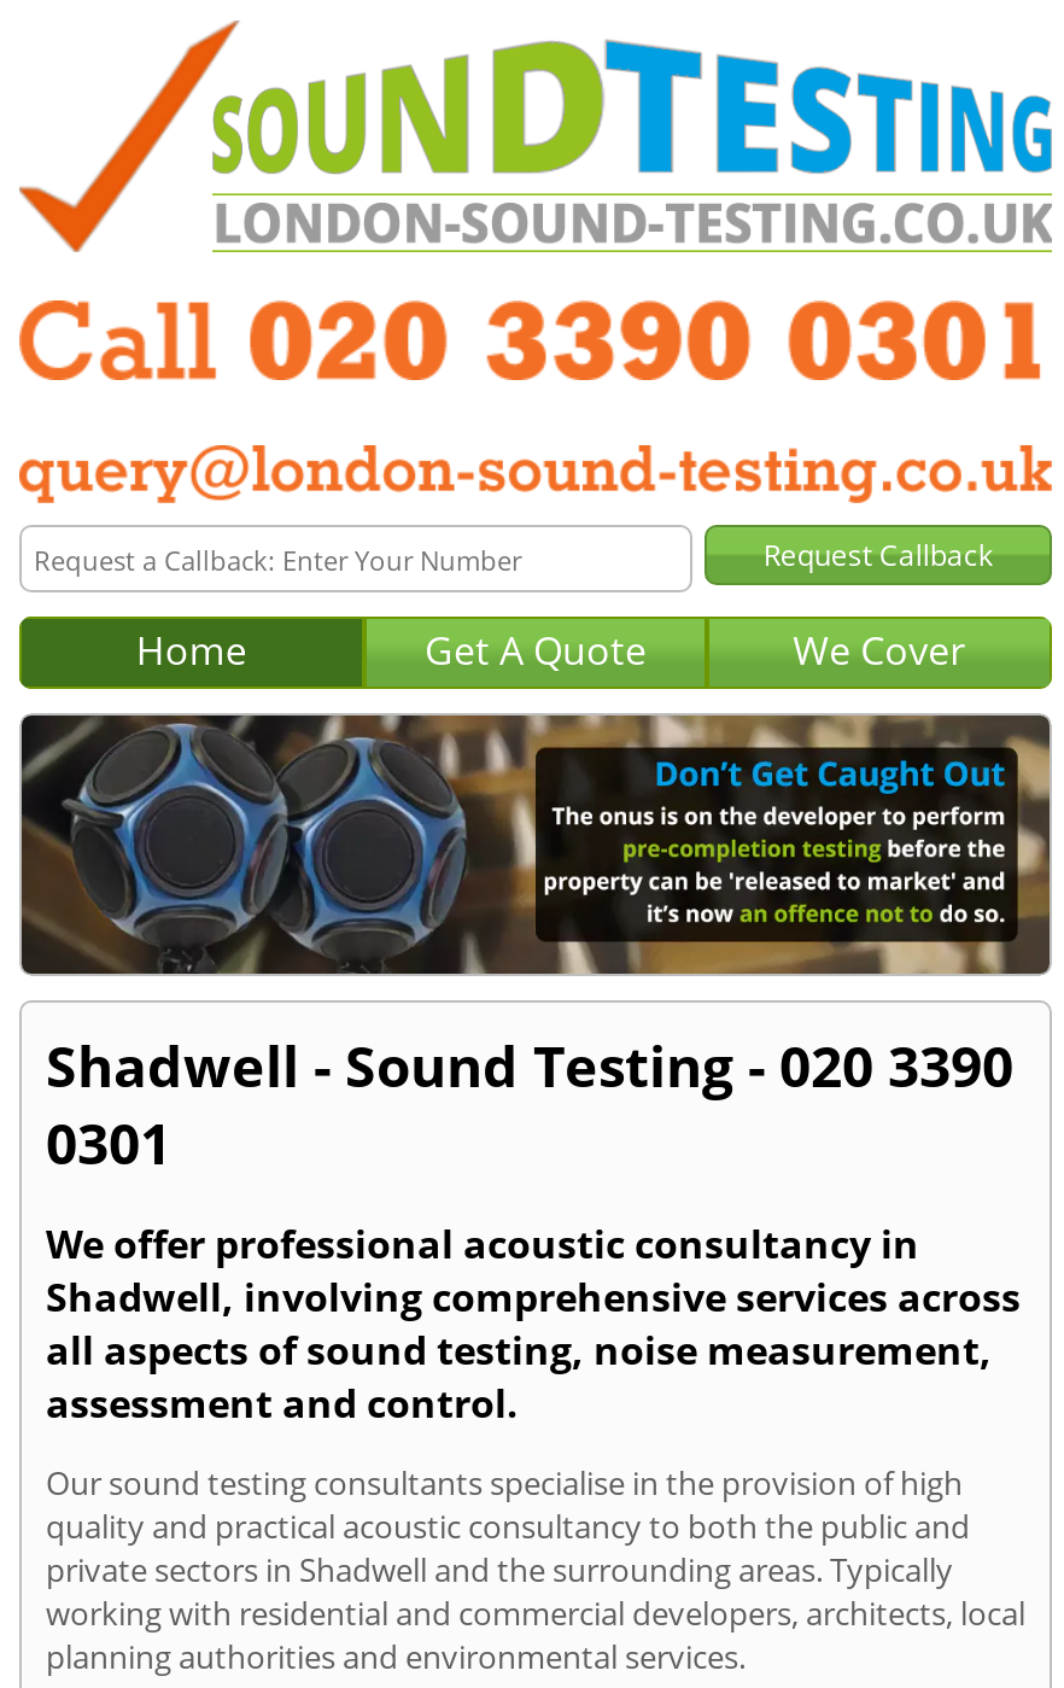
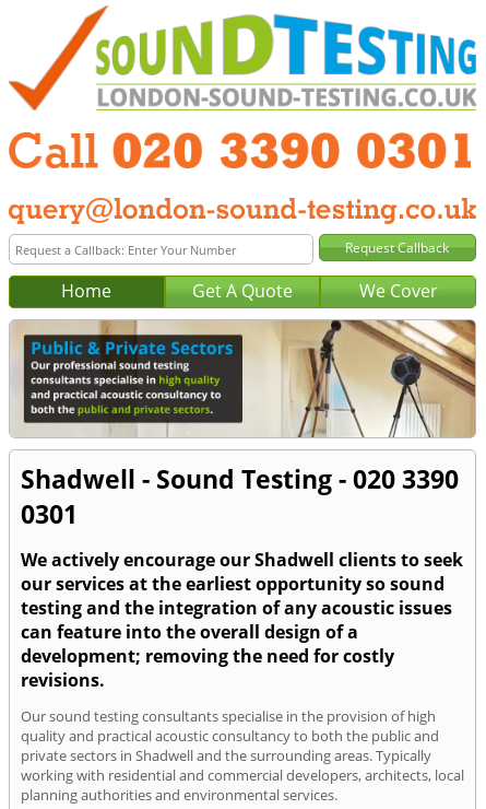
[19,713,1052,976] [image] -> [10,319,476,438] [image]
[46,1218,1021,1430] We offer professional acoustic consultancy in | Shadwell, involving comprehensive services across | all aspects of sound testing, noise measurement, | assessment and control. -> [21,548,463,692] We actively encourage our Shadwell clients to seek | our services at the earliest opportunity so sound | testing and the integration of any acoustic issues | can feature into the overall design of a | development; removing the need for costly | revisions.

